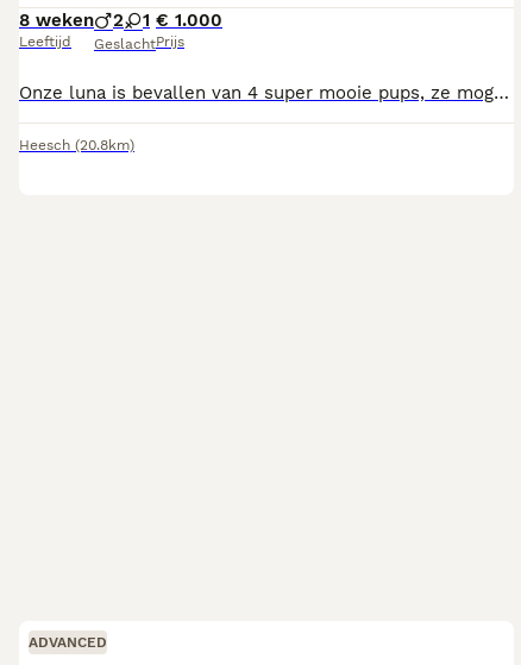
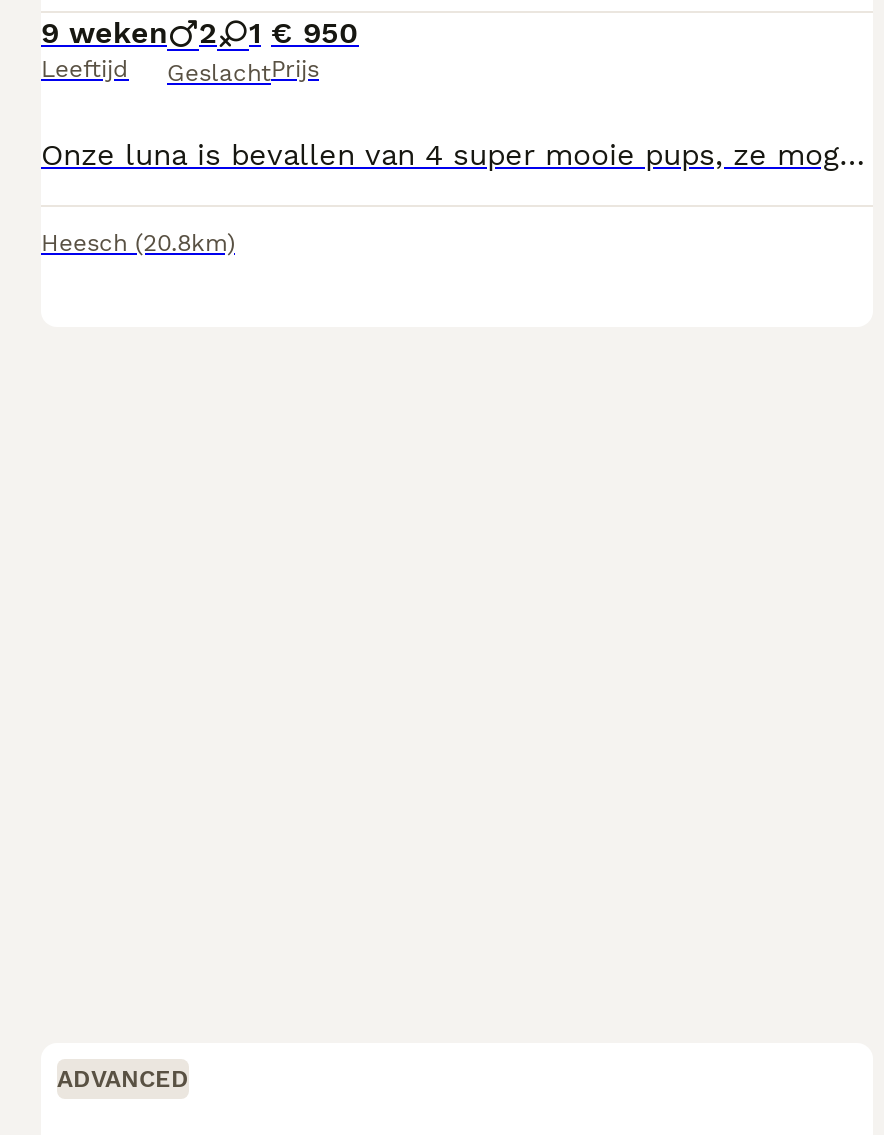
[19,10,94,31] 8 weken -> [41,15,167,51] 9 weken
[156,10,222,31] € 1.000 -> [271,15,359,51] € 950

